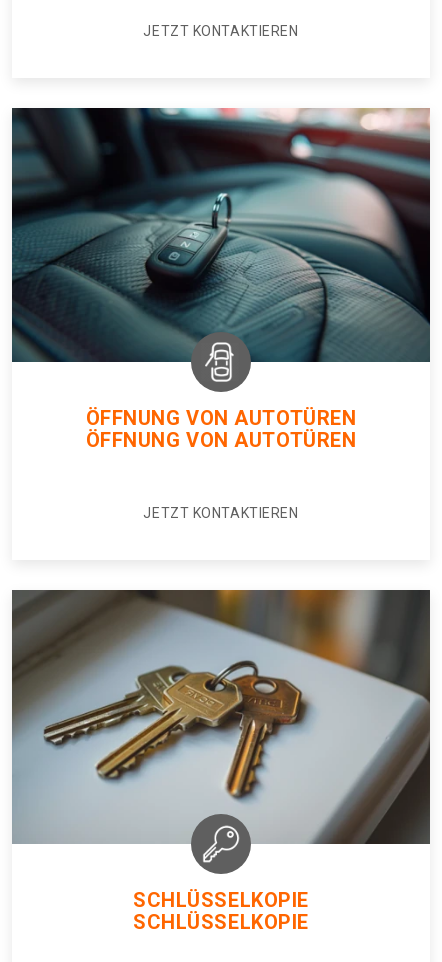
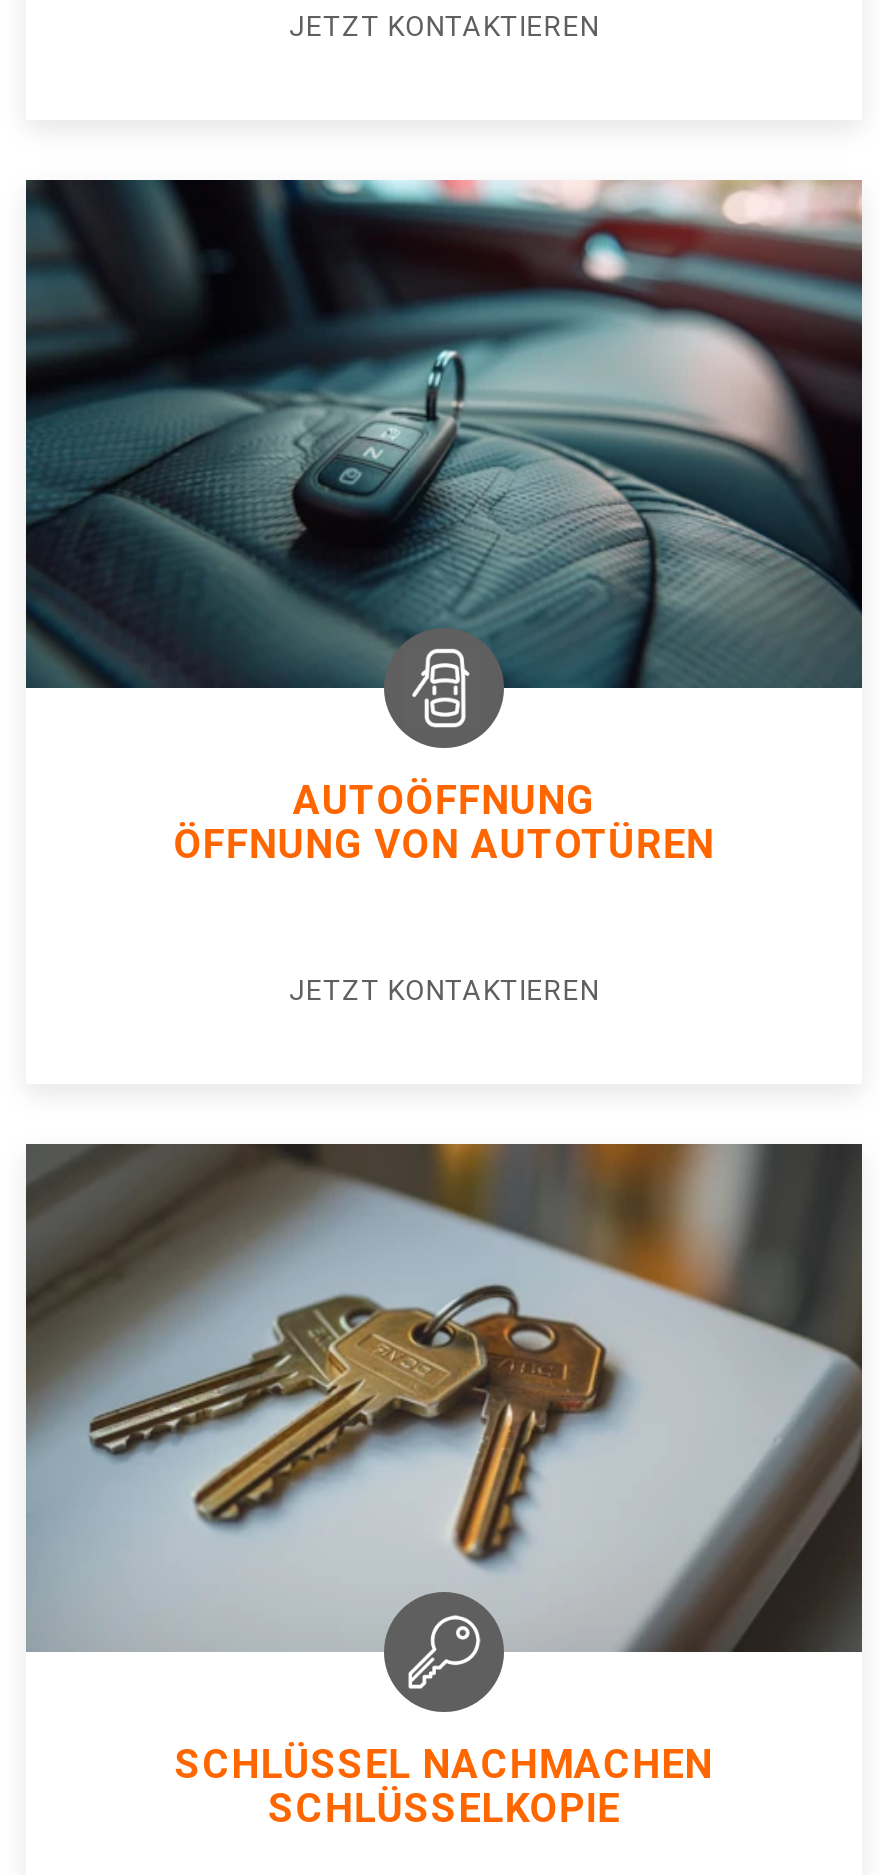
[86,406,356,430] ÖFFNUNG VON AUTOTÜREN -> [293,776,595,824] AUTOÖFFNUNG
[133,888,309,912] SCHLÜSSELKOPIE -> [175,1740,713,1788] SCHLÜSSEL NACHMACHEN

